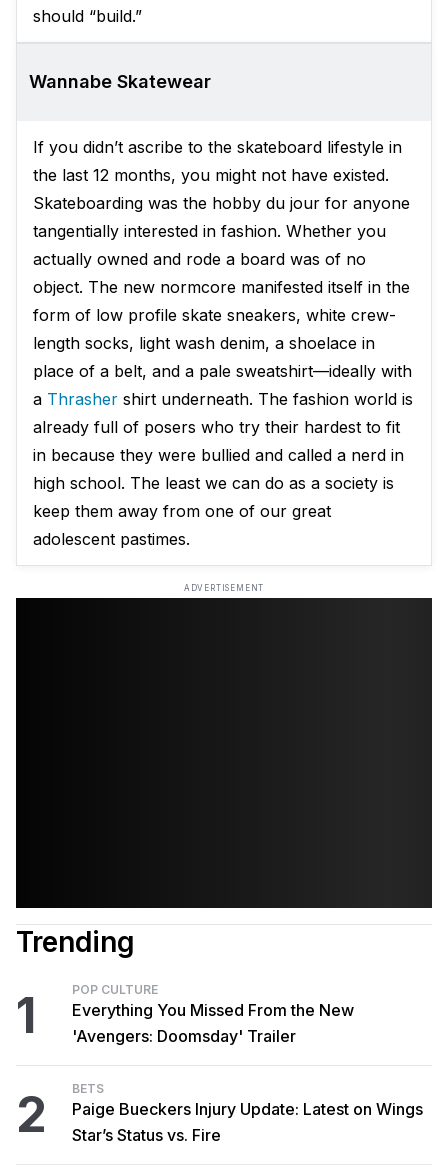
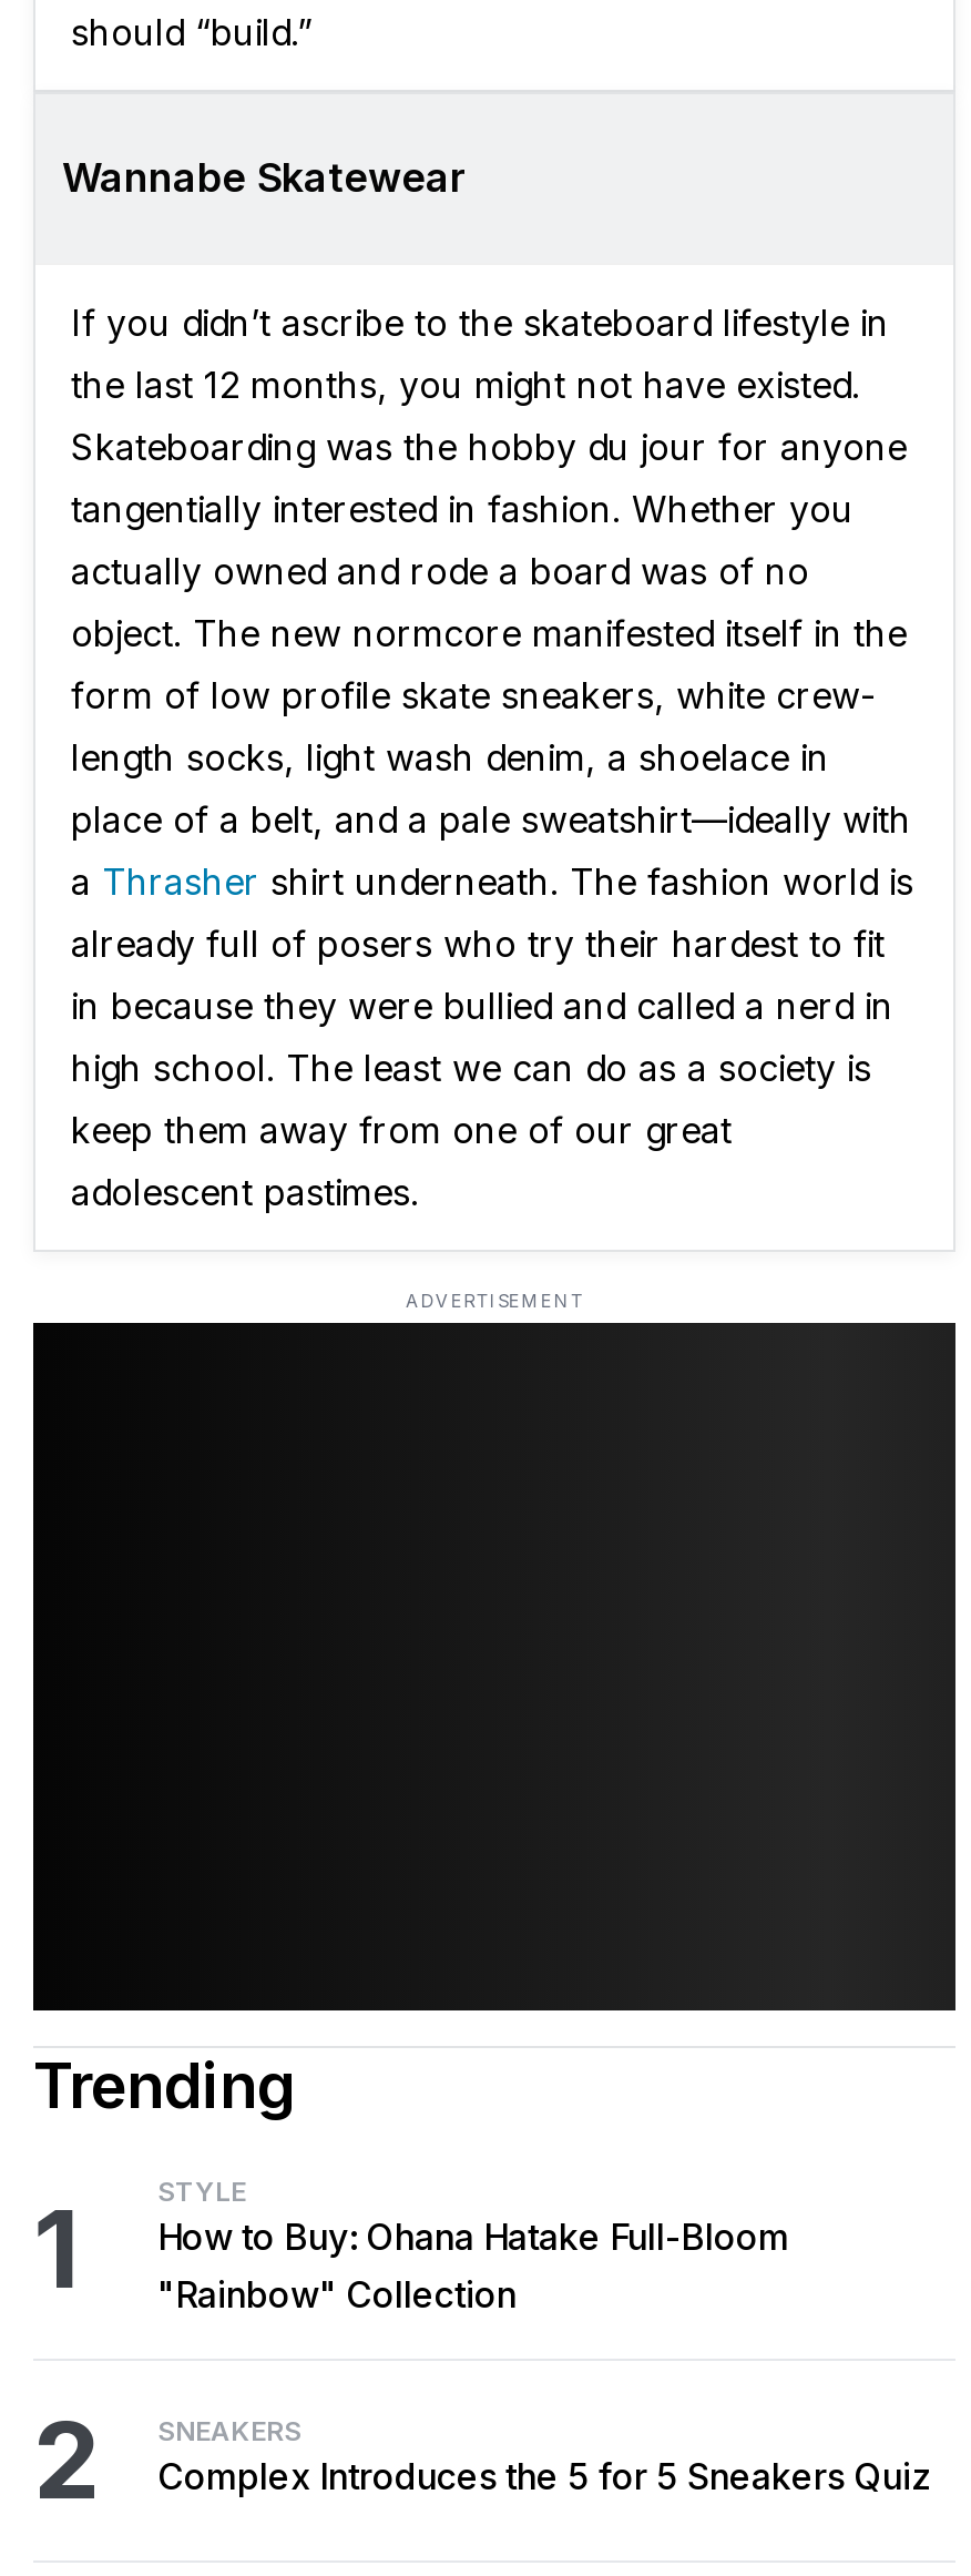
[72,982,354,1046] POP CULTURE | Everything You Missed From the New | 'Avengers: Doomsday' Trailer -> [157,2175,789,2317] STYLE | How to Buy: Ohana Hatake Full-Bloom | "Rainbow" Collection
[72,1081,423,1145] BETS | Paige Bueckers Injury Update: Latest on Wings | Star’s Status vs. Fire -> [157,2414,931,2498] SNEAKERS | Complex Introduces the 5 for 5 Sneakers Quiz

